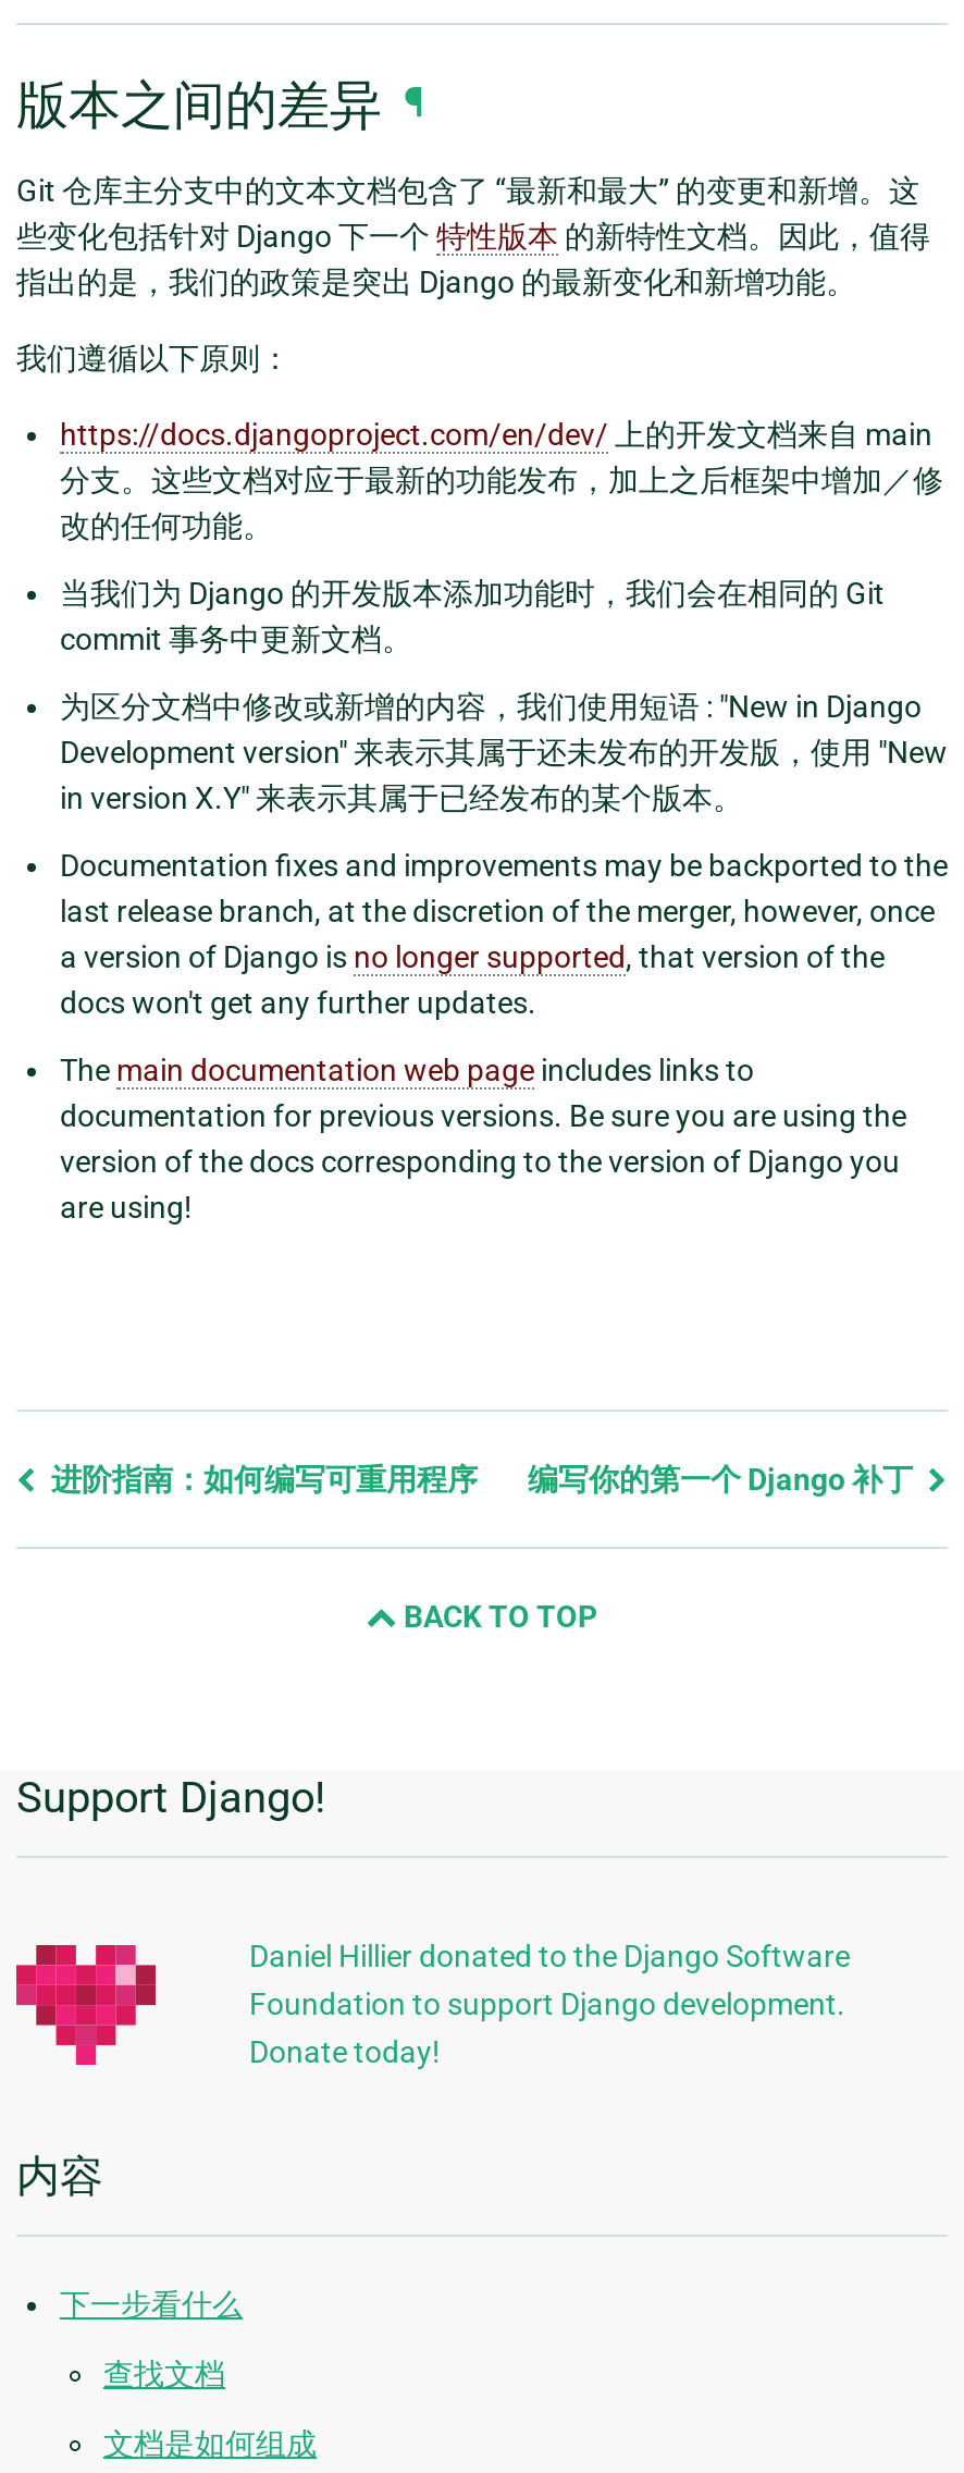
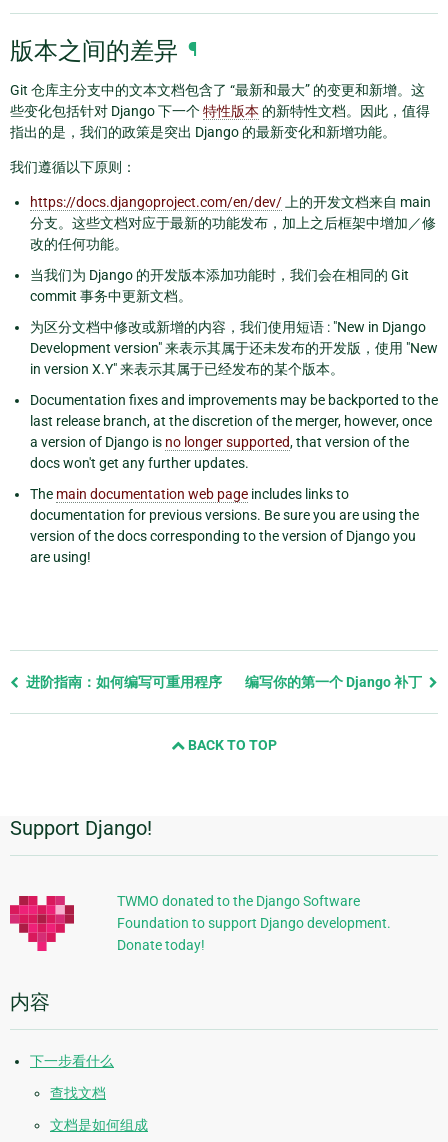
[249,1940,850,1974] Daniel Hillier donated to the Django Software -> [117,893,360,909] TWMO donated to the Django Software

